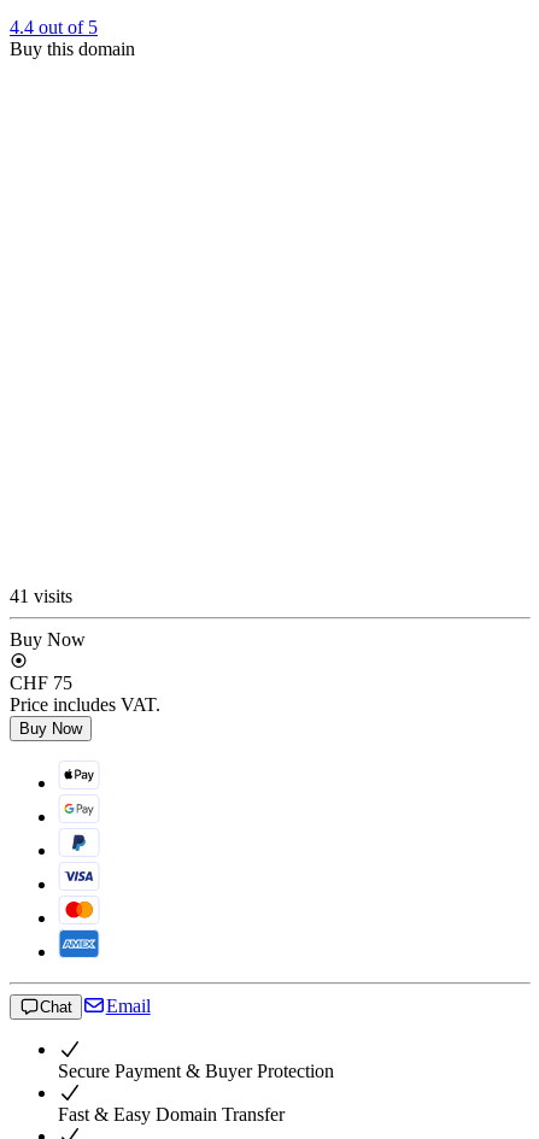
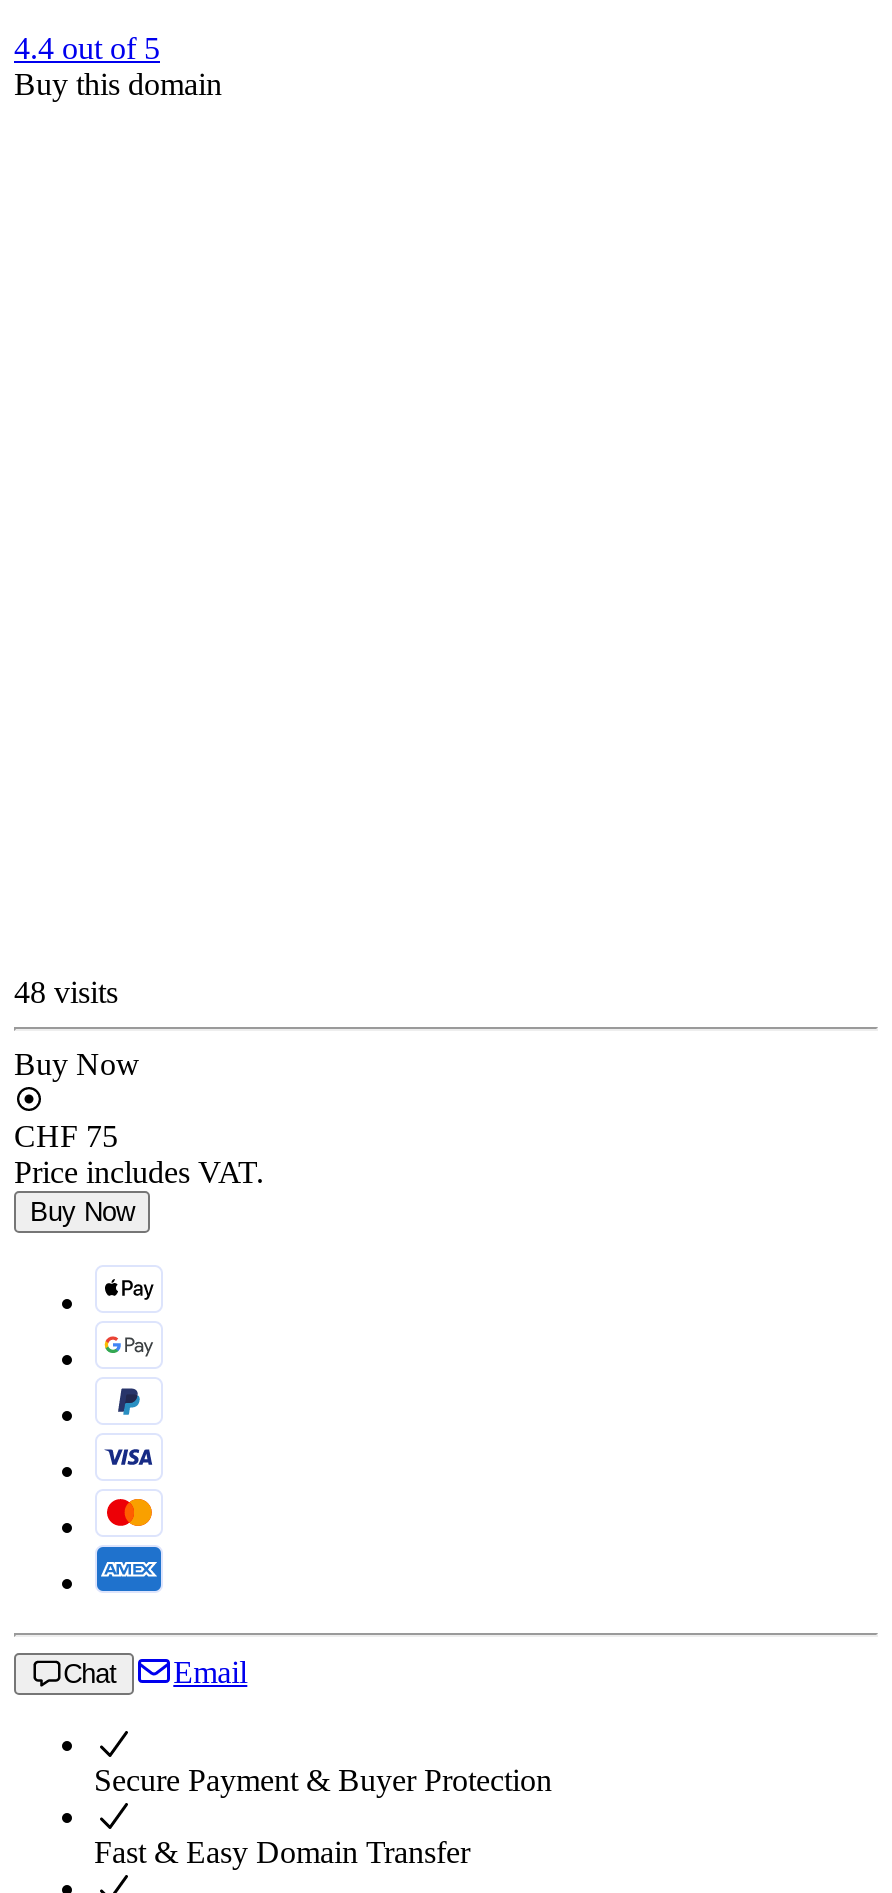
[10,585,72,606] 41 visits -> [14,974,118,1008] 48 visits

